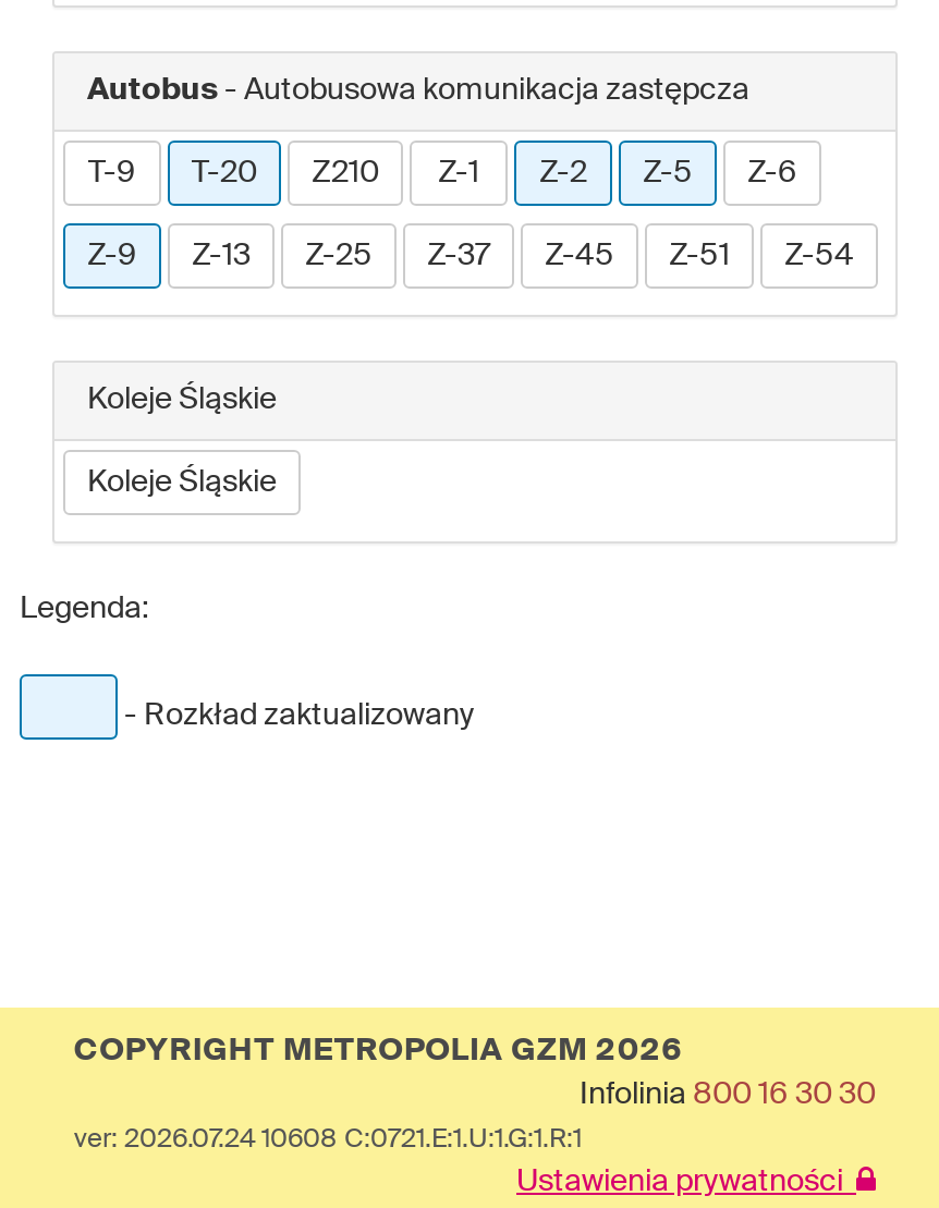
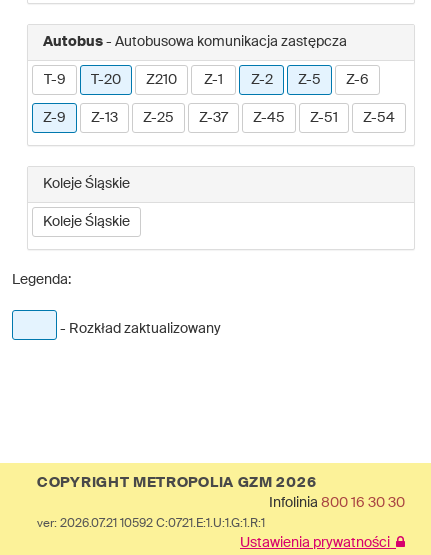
[74,1127,582,1154] ver: 2026.07.24 10608 C:0721.E:1.U:1.G:1.R:1 -> [37,518,265,530] ver: 2026.07.21 10592 C:0721.E:1.U:1.G:1.R:1

